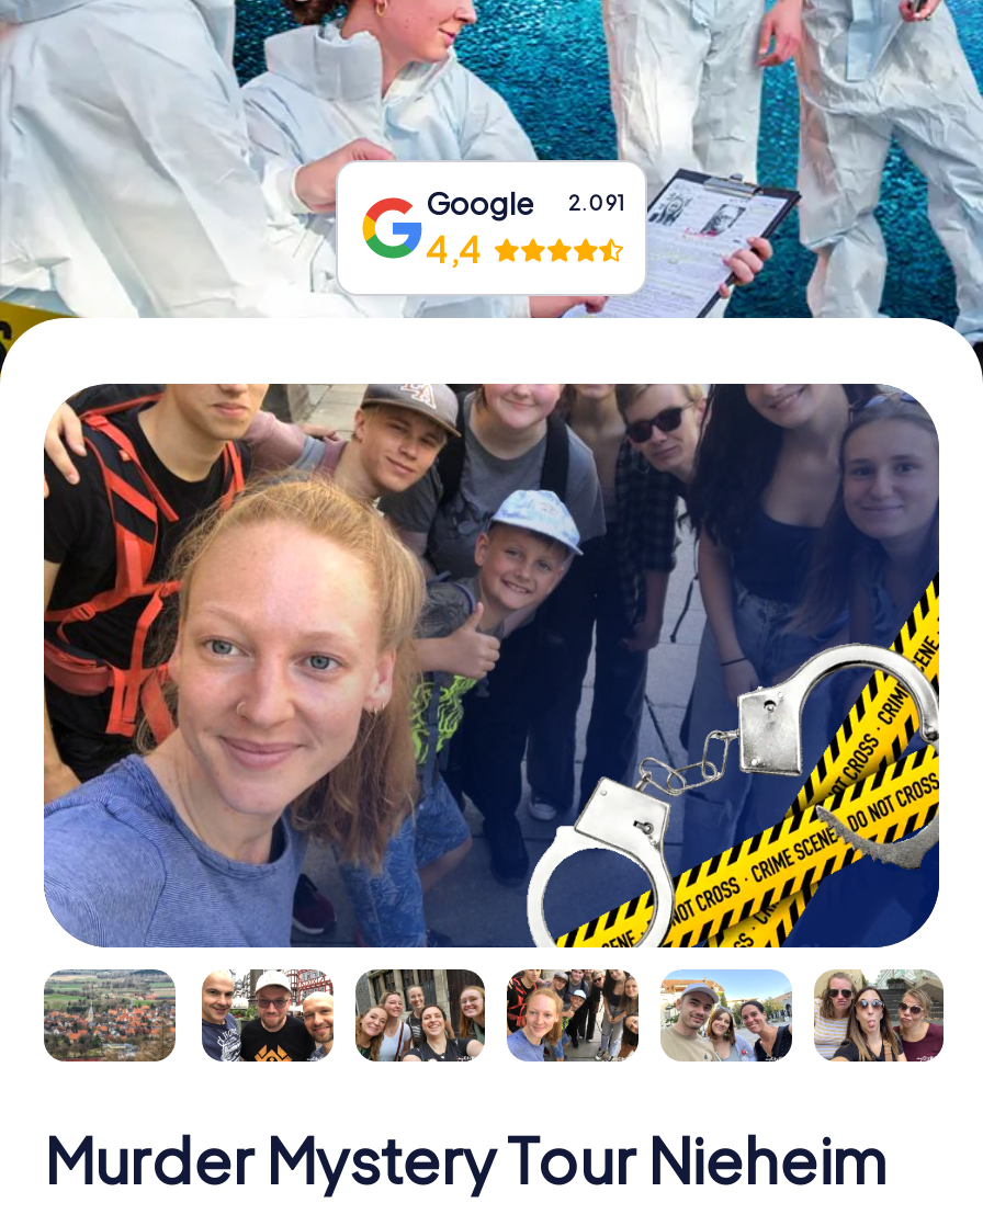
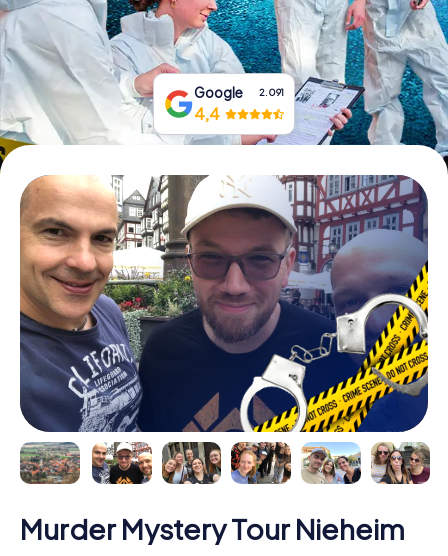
[42,382,937,950] [image] -> [19,174,428,433] [image]

